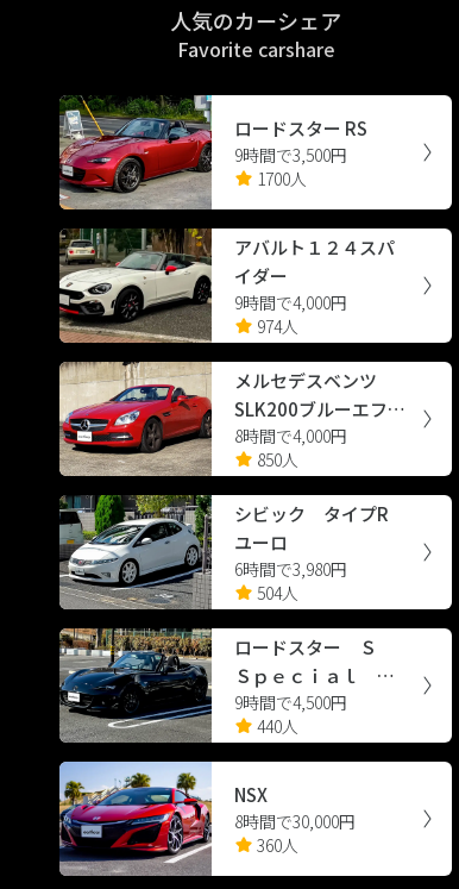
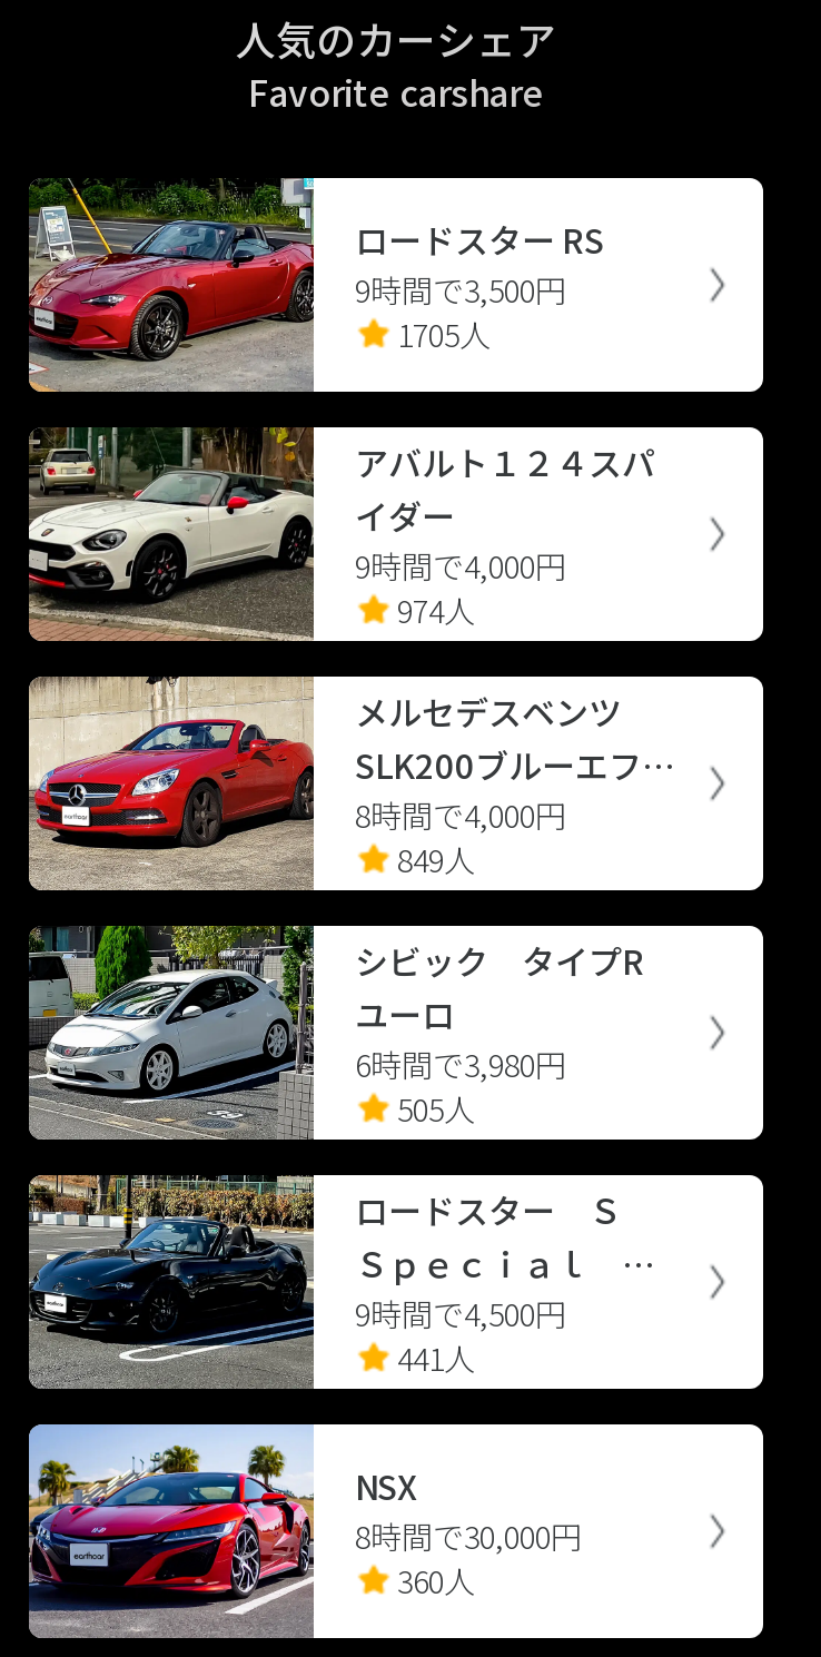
[253,167,306,190] 1700人 -> [390,312,491,356] 1705人
[253,447,298,471] 850人 -> [390,837,475,881] 849人
[253,581,298,605] 504人 -> [390,1086,475,1131] 505人
[253,714,298,738] 440人 -> [390,1335,475,1380] 441人

